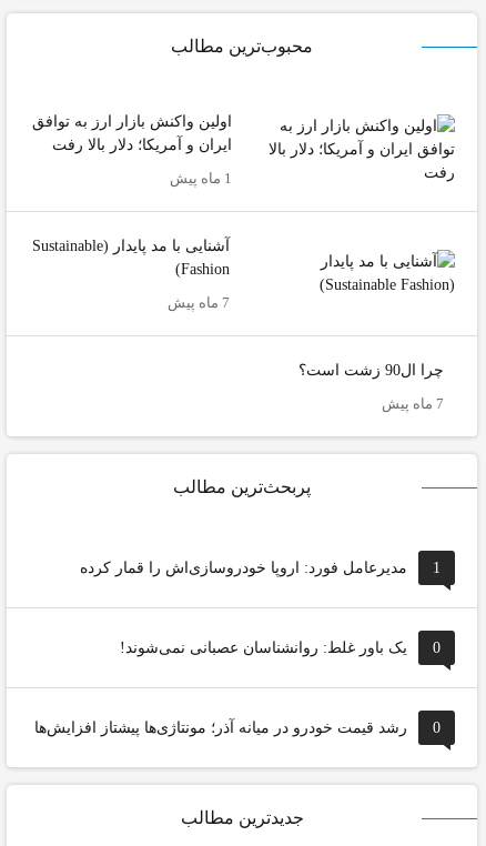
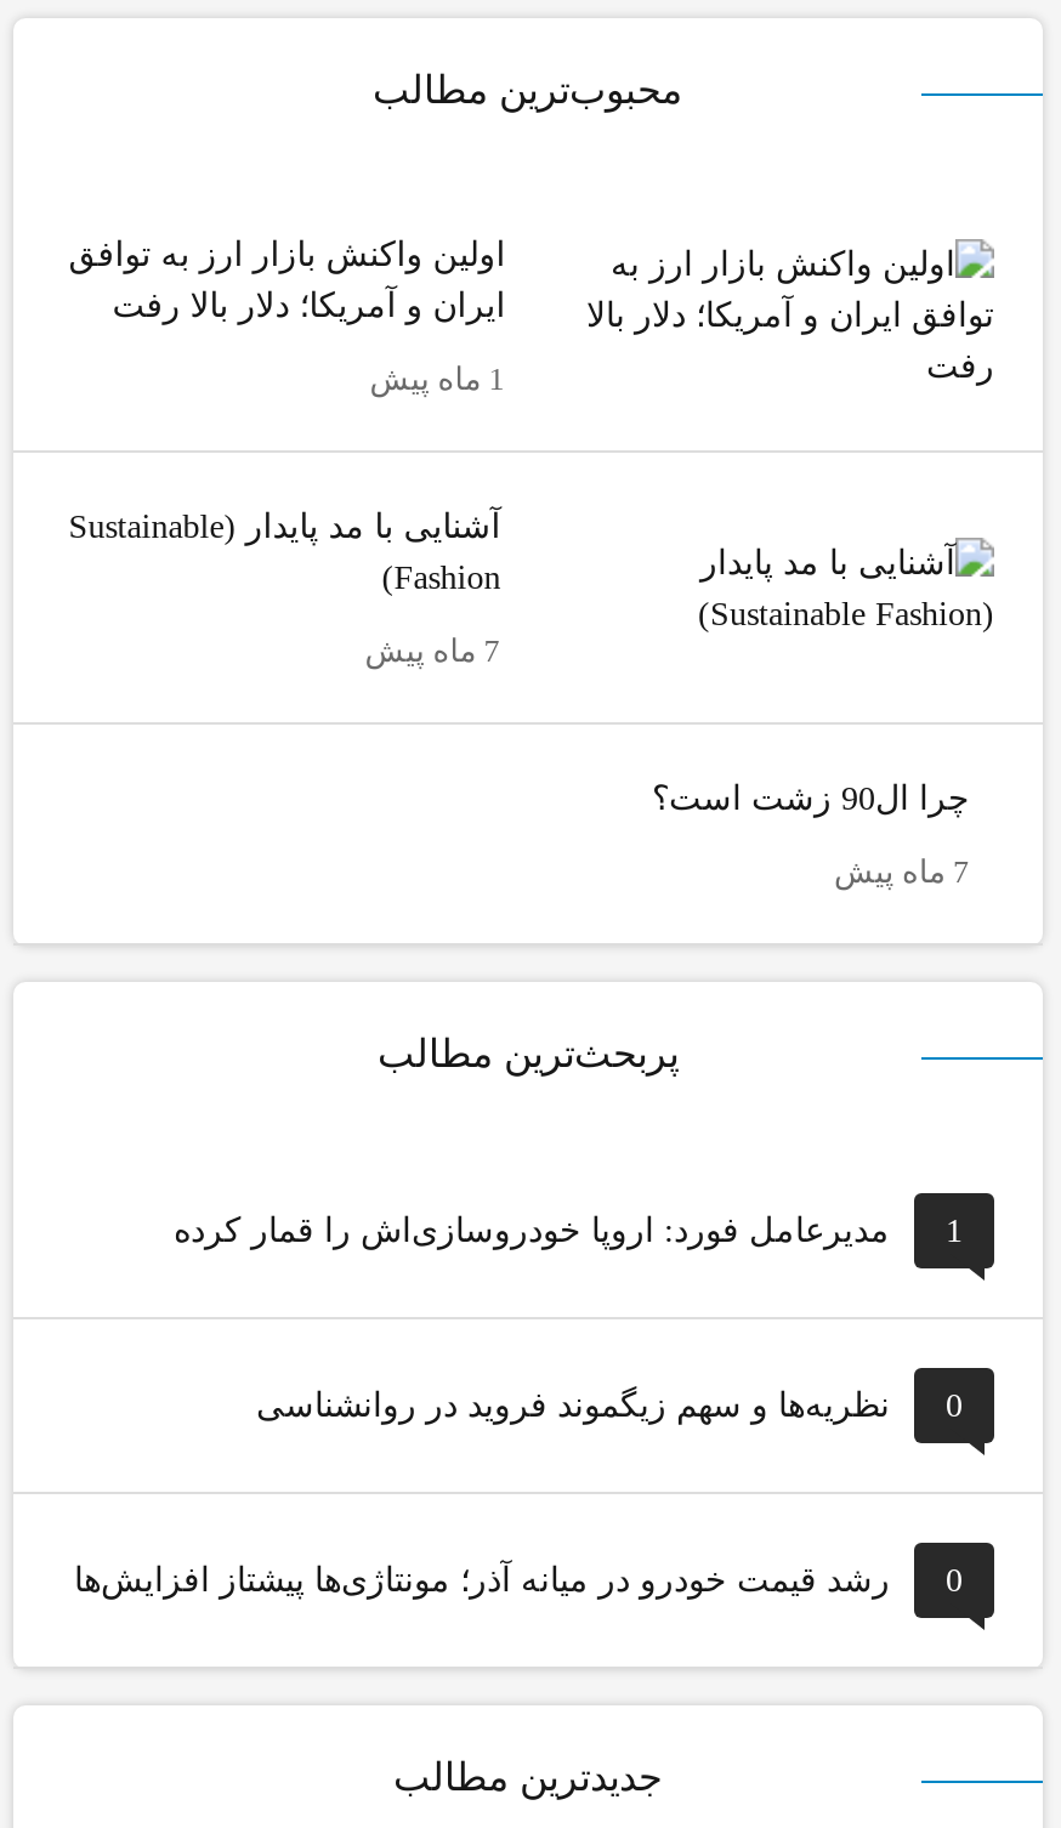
[120,639,407,656] یک باور غلط: روانشناسان عصبانی نمی‌شوند! -> [256,1388,890,1424] نظریه‌ها و سهم زیگموند فروید در روانشناسی

